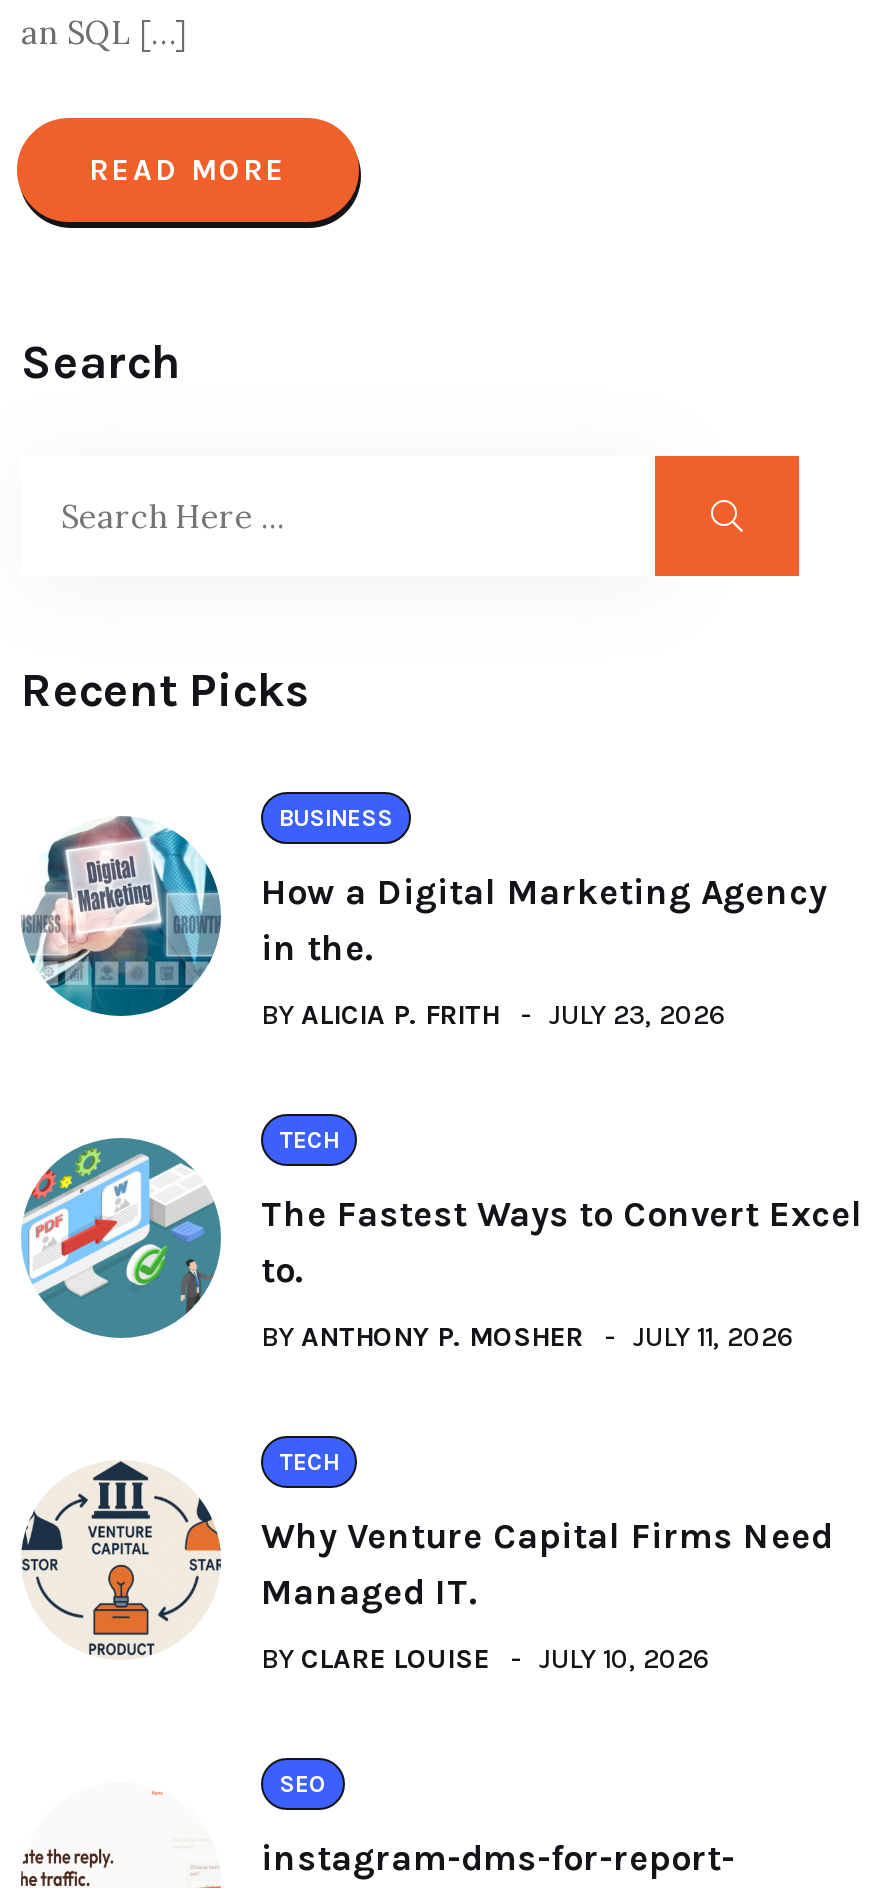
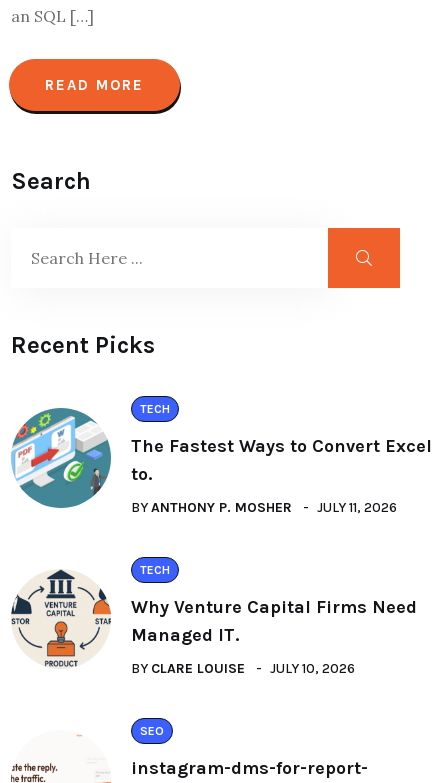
[21,804,827,1032] [image] | BUSINESS | How a Digital Marketing Agency | in the. | BY ALICIA P. FRITH | JULY 23, 2026 -> none

